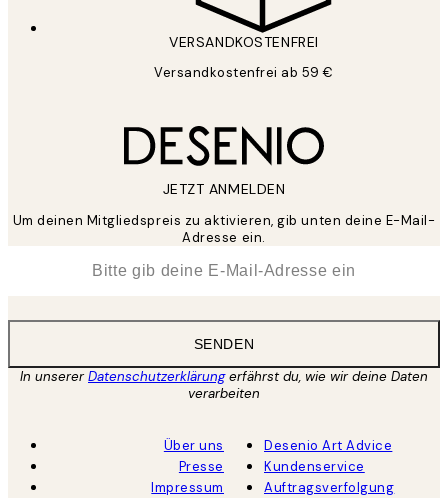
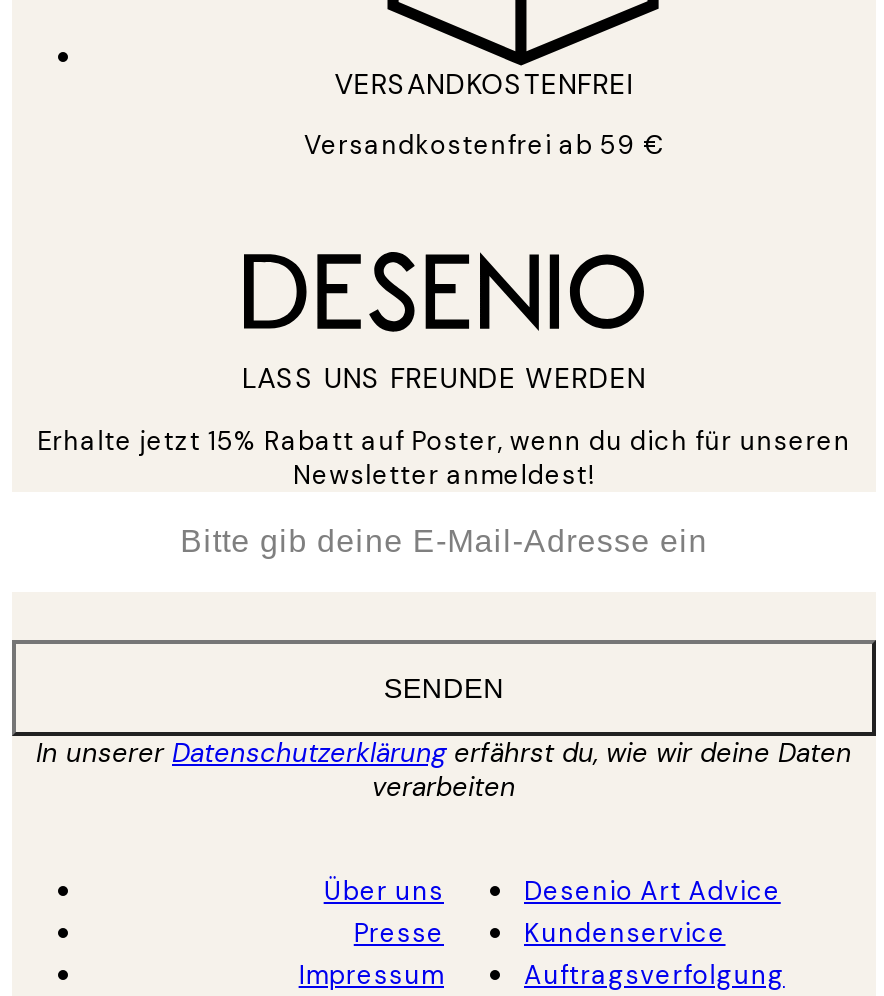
[163,180,285,198] JETZT ANMELDEN -> [242,360,646,396] LASS UNS FREUNDE WERDEN
[13,212,435,246] Um deinen Mitgliedspreis zu aktivieren, gib unten deine E-Mail- | Adresse ein. -> [37,424,851,492] Erhalte jetzt 15% Rabatt auf Poster, wenn du dich für unseren | Newsletter anmeldest!

